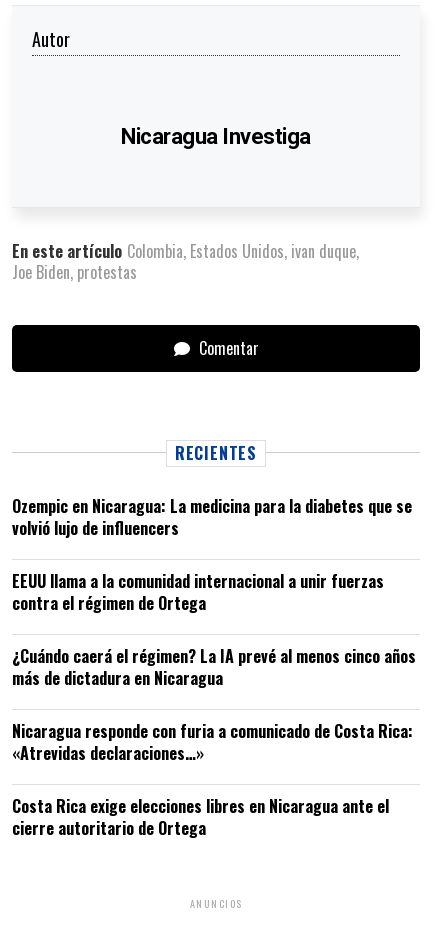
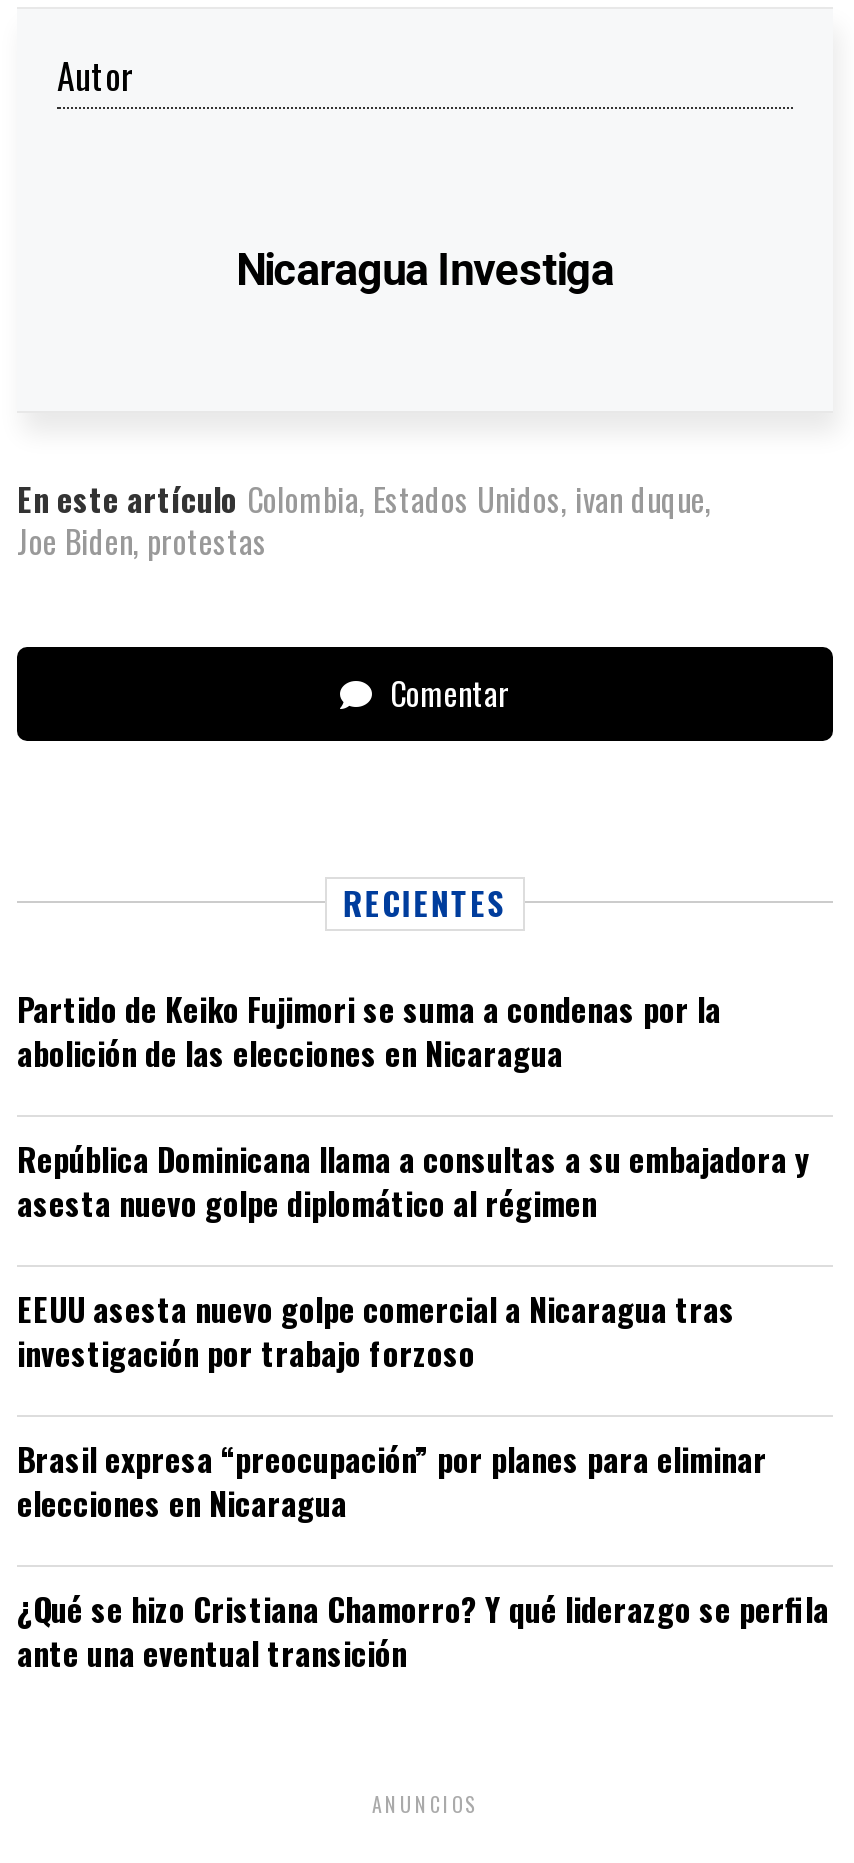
[12,494,412,540] Ozempic en Nicaragua: La medicina para la diabetes que se | volvió lujo de influencers -> [17,984,721,1076] Partido de Keiko Fujimori se suma a condenas por la | abolición de las elecciones en Nicaragua
[12,569,384,615] EEUU llama a la comunidad internacional a unir fuerzas | contra el régimen de Ortega -> [17,1134,809,1226] República Dominicana llama a consultas a su embajadora y | asesta nuevo golpe diplomático al régimen
[12,644,416,690] ¿Cuándo caerá el régimen? La IA prevé al menos cinco años | más de dictadura en Nicaragua -> [17,1284,735,1376] EEUU asesta nuevo golpe comercial a Nicaragua tras | investigación por trabajo forzoso
[12,719,413,765] Nicaragua responde con furia a comunicado de Costa Rica: | «Atrevidas declaraciones…» -> [17,1434,767,1526] Brasil expresa “preocupación” por planes para eliminar | elecciones en Nicaragua
[12,794,389,840] Costa Rica exige elecciones libres en Nicaragua ante el | cierre autoritario de Ortega -> [17,1584,829,1676] ¿Qué se hizo Cristiana Chamorro? Y qué liderazgo se perfila | ante una eventual transición

